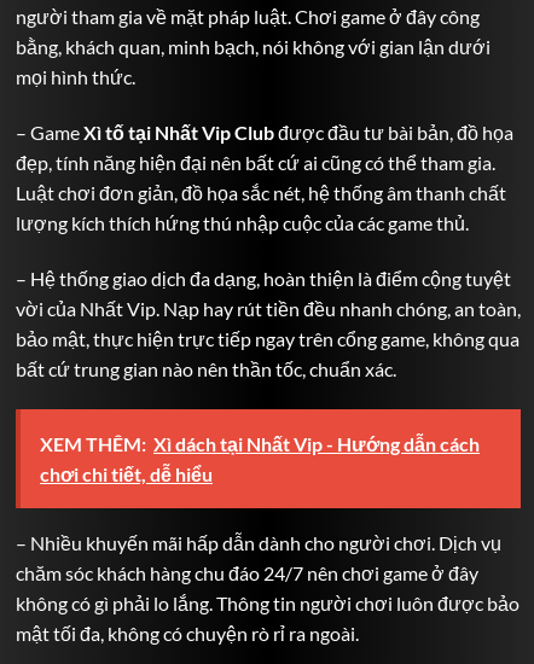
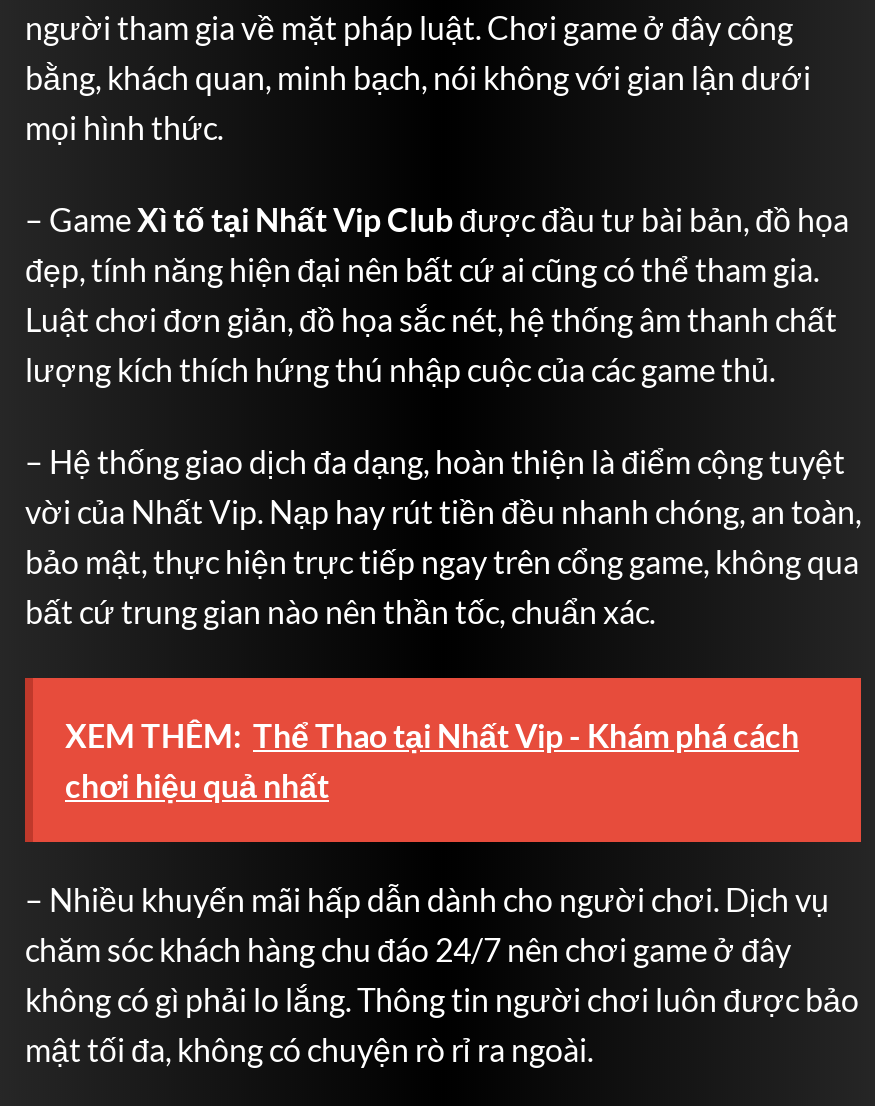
[40,432,480,485] XEM THÊM: Xì dách tại Nhất Vip - Hướng dẫn cách | chơi chi tiết, dễ hiểu -> [65,716,799,804] XEM THÊM: Thể Thao tại Nhất Vip - Khám phá cách | chơi hiệu quả nhất

